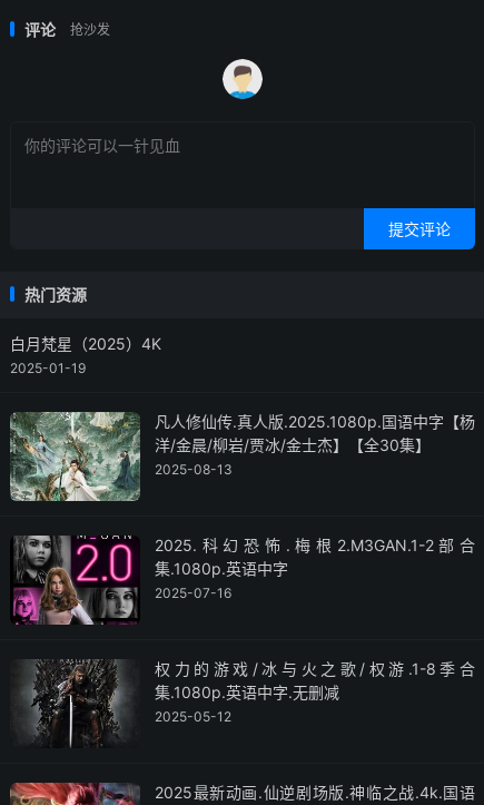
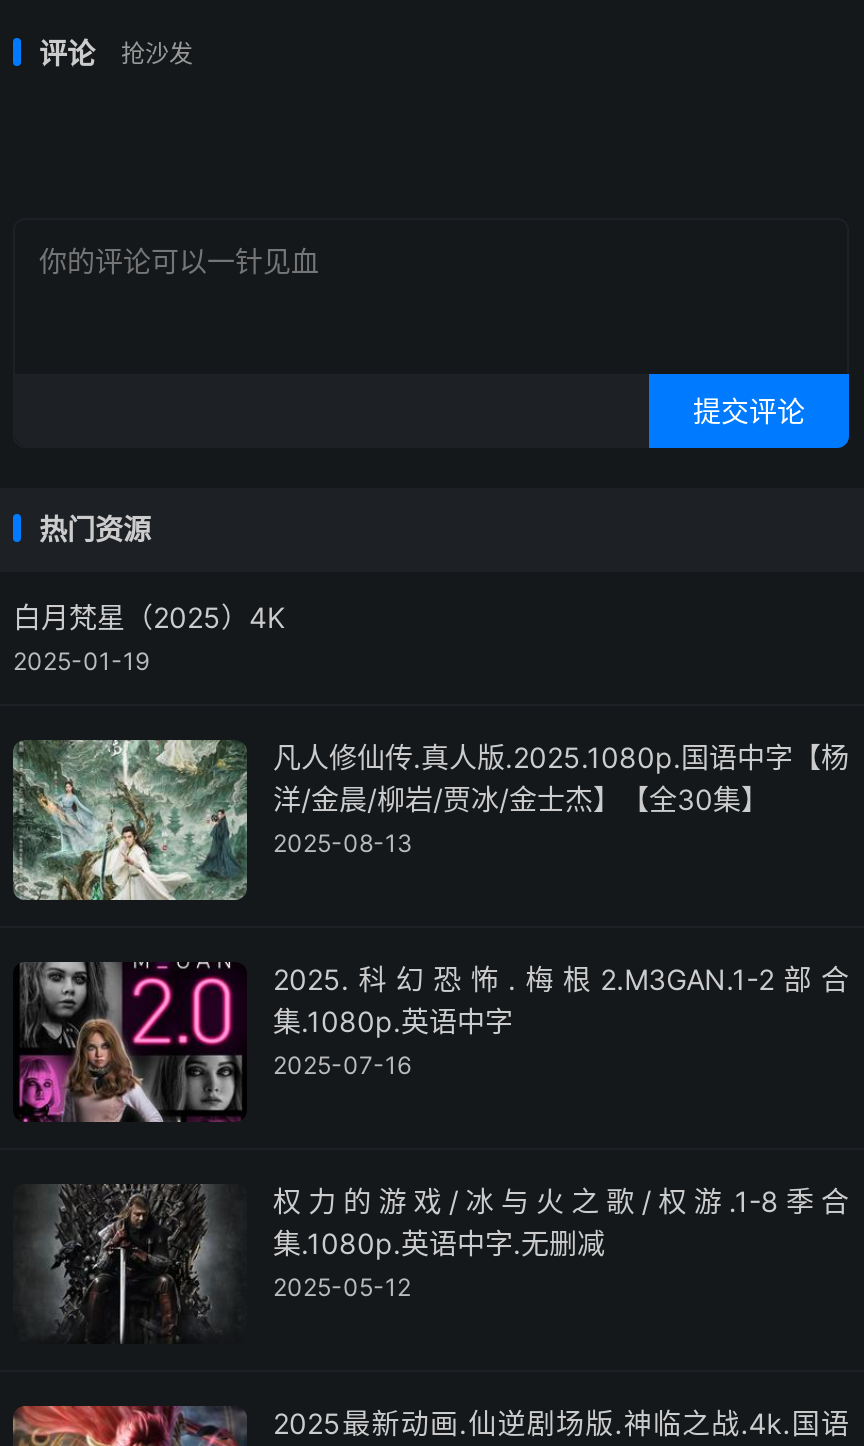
[221,58,264,100] [image] -> none

